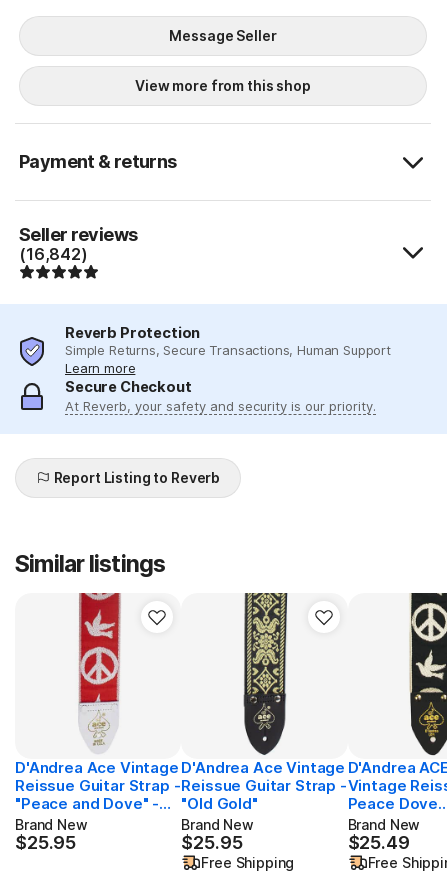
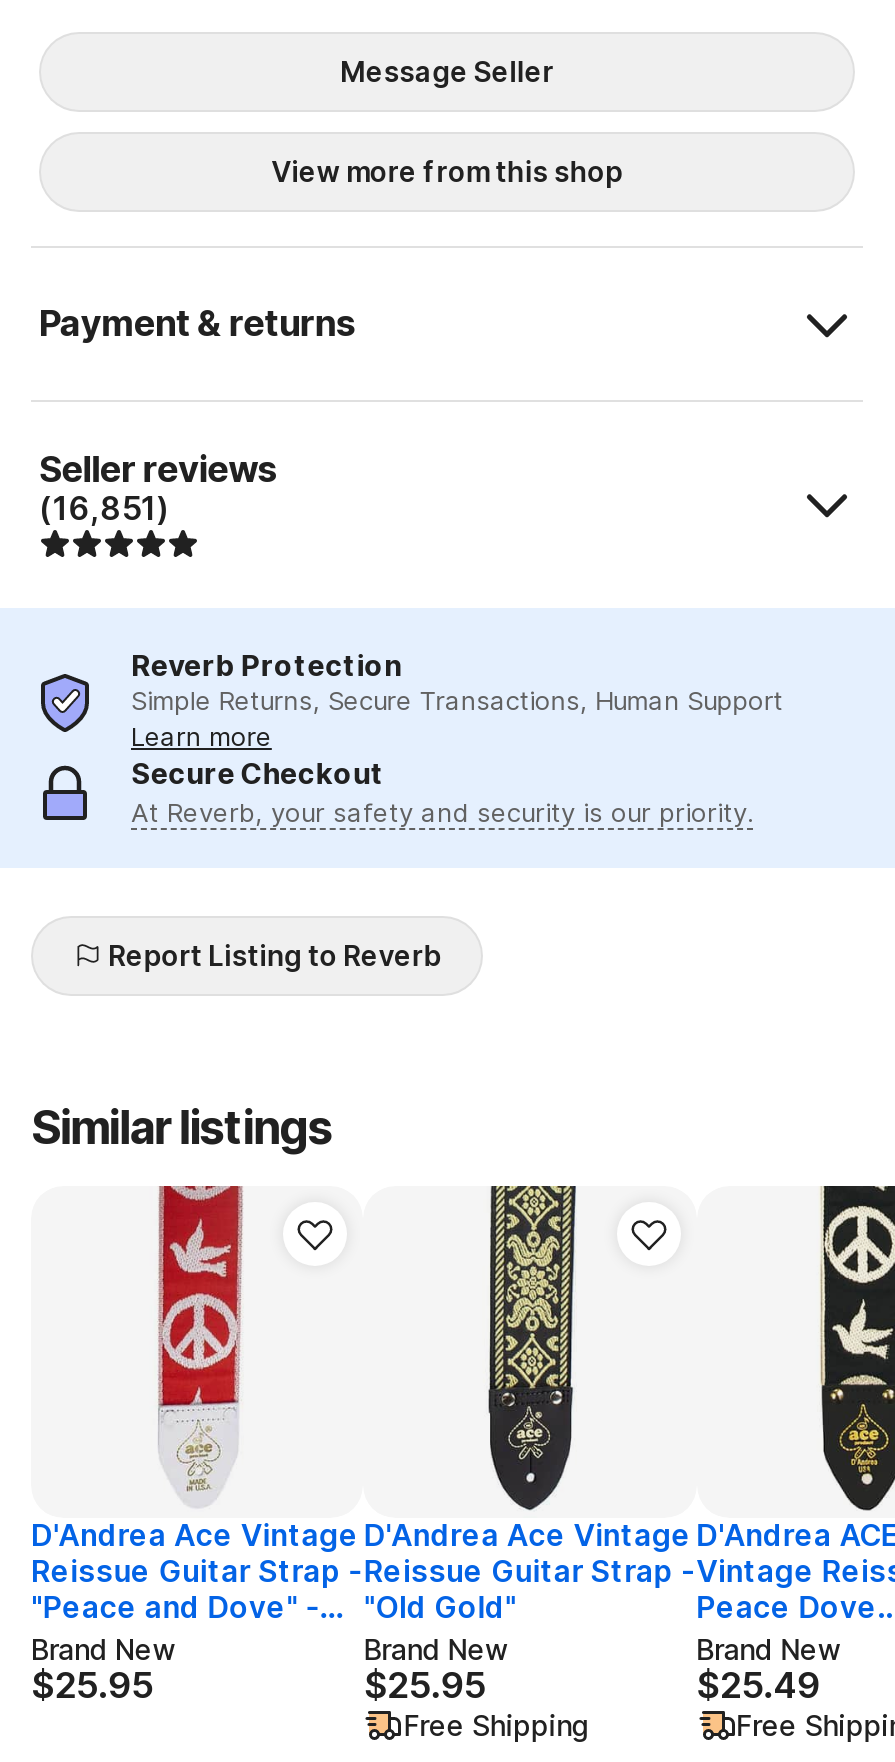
[19,244,88,264] (16,842) -> [39,487,170,527] (16,851)

